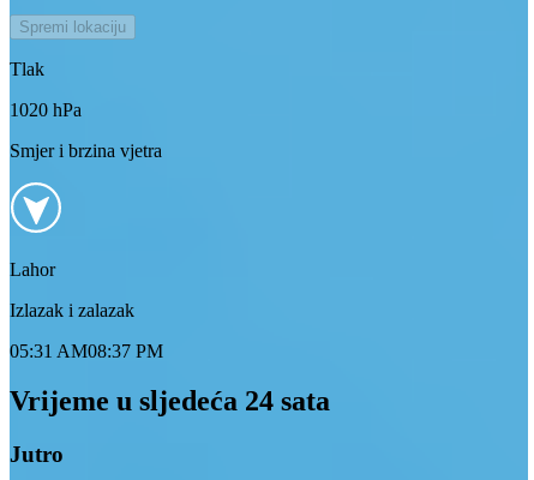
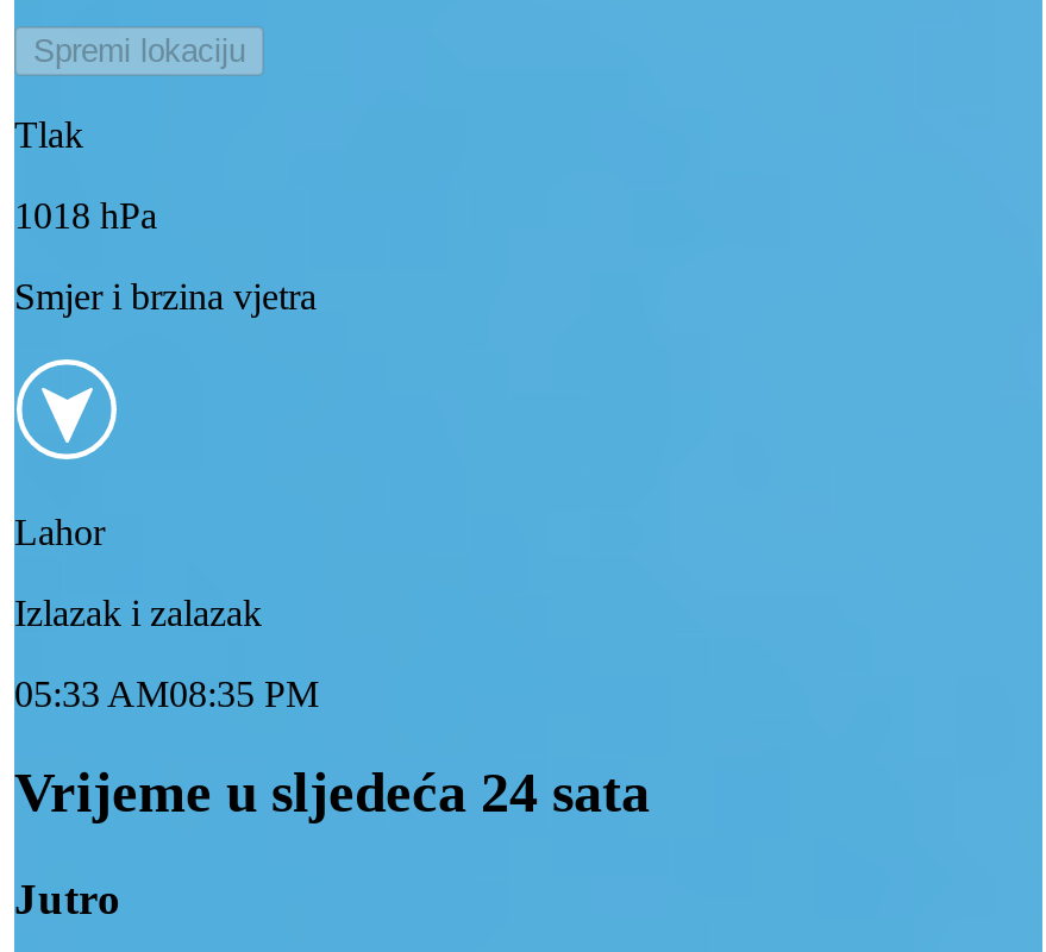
[10,99,82,119] 1020 hPa -> [14,194,157,234] 1018 hPa
[10,340,163,361] 05:31 AM08:37 PM -> [14,672,319,713] 05:33 AM08:35 PM

